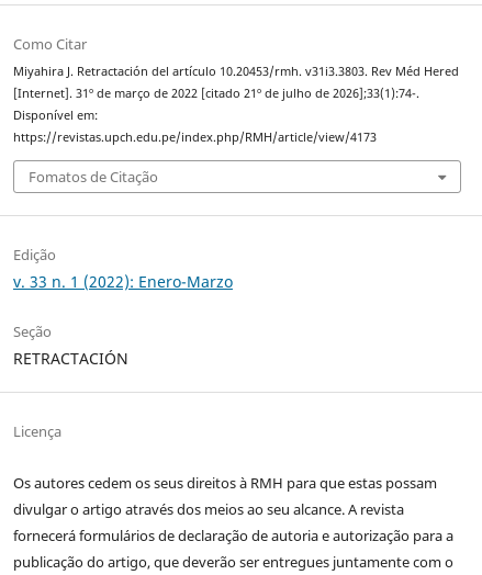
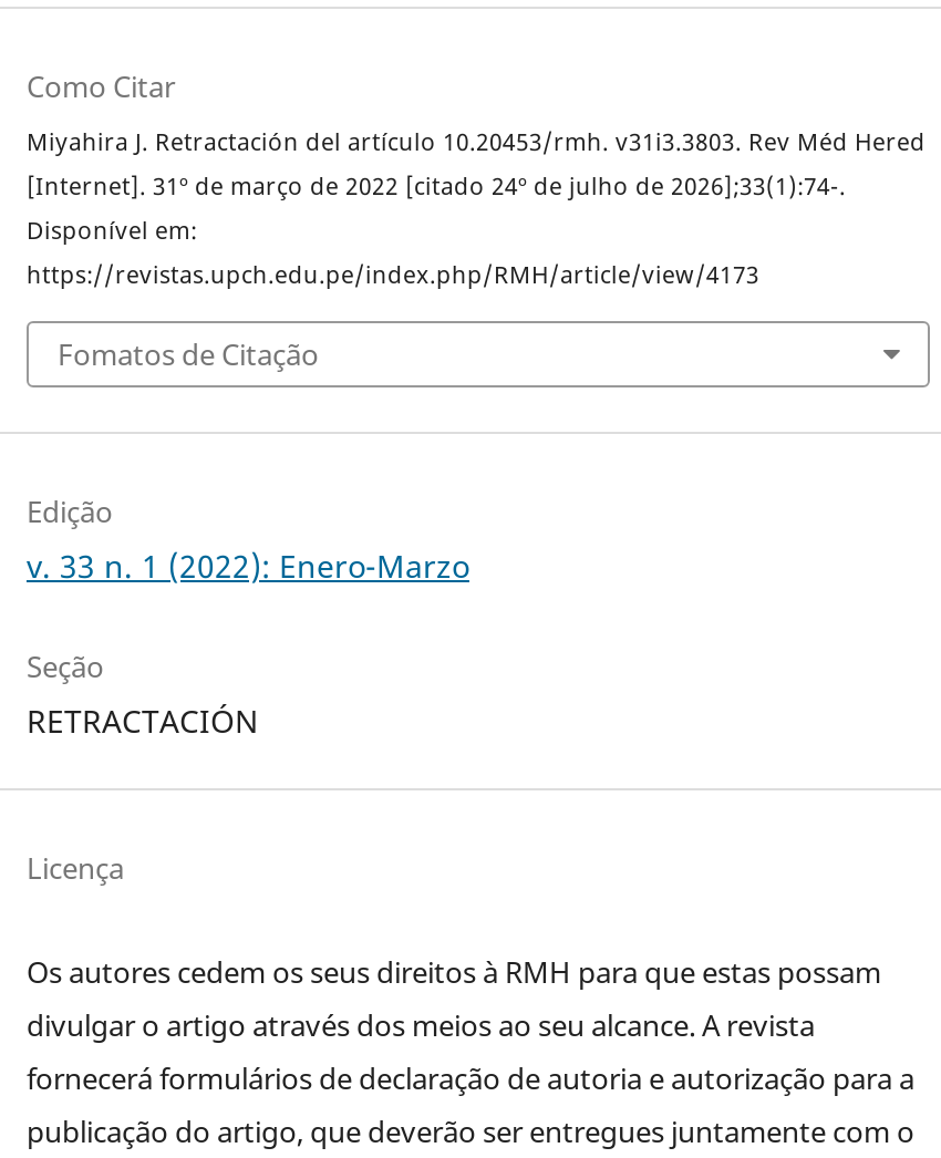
[13,86,419,101] [Internet]. 31º de março de 2022 [citado 21º de julho de 2026];33(1):74-. -> [27,171,846,202] [Internet]. 31º de março de 2022 [citado 24º de julho de 2026];33(1):74-.

